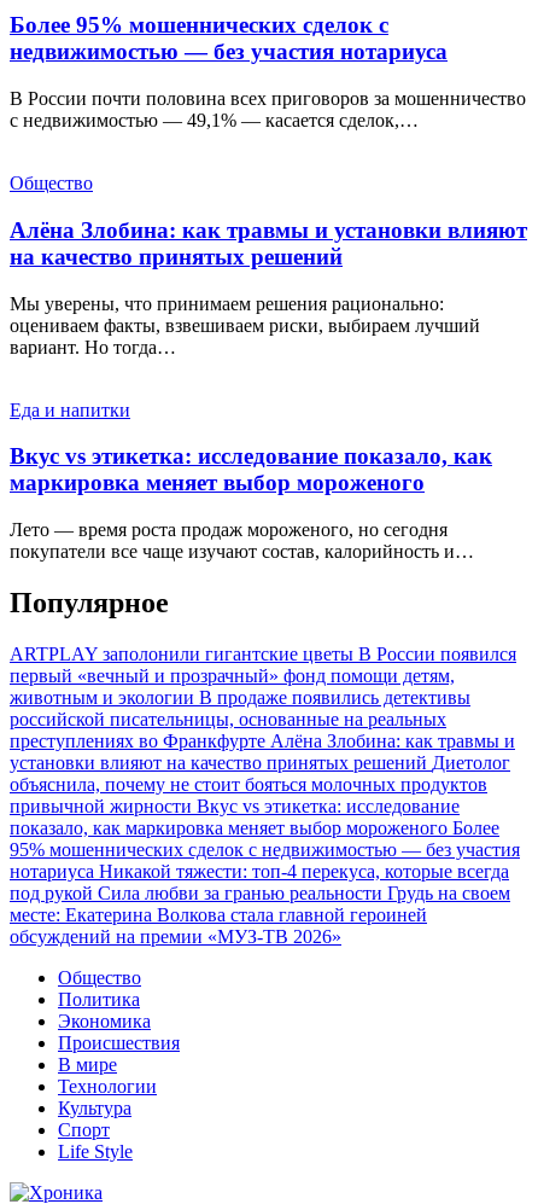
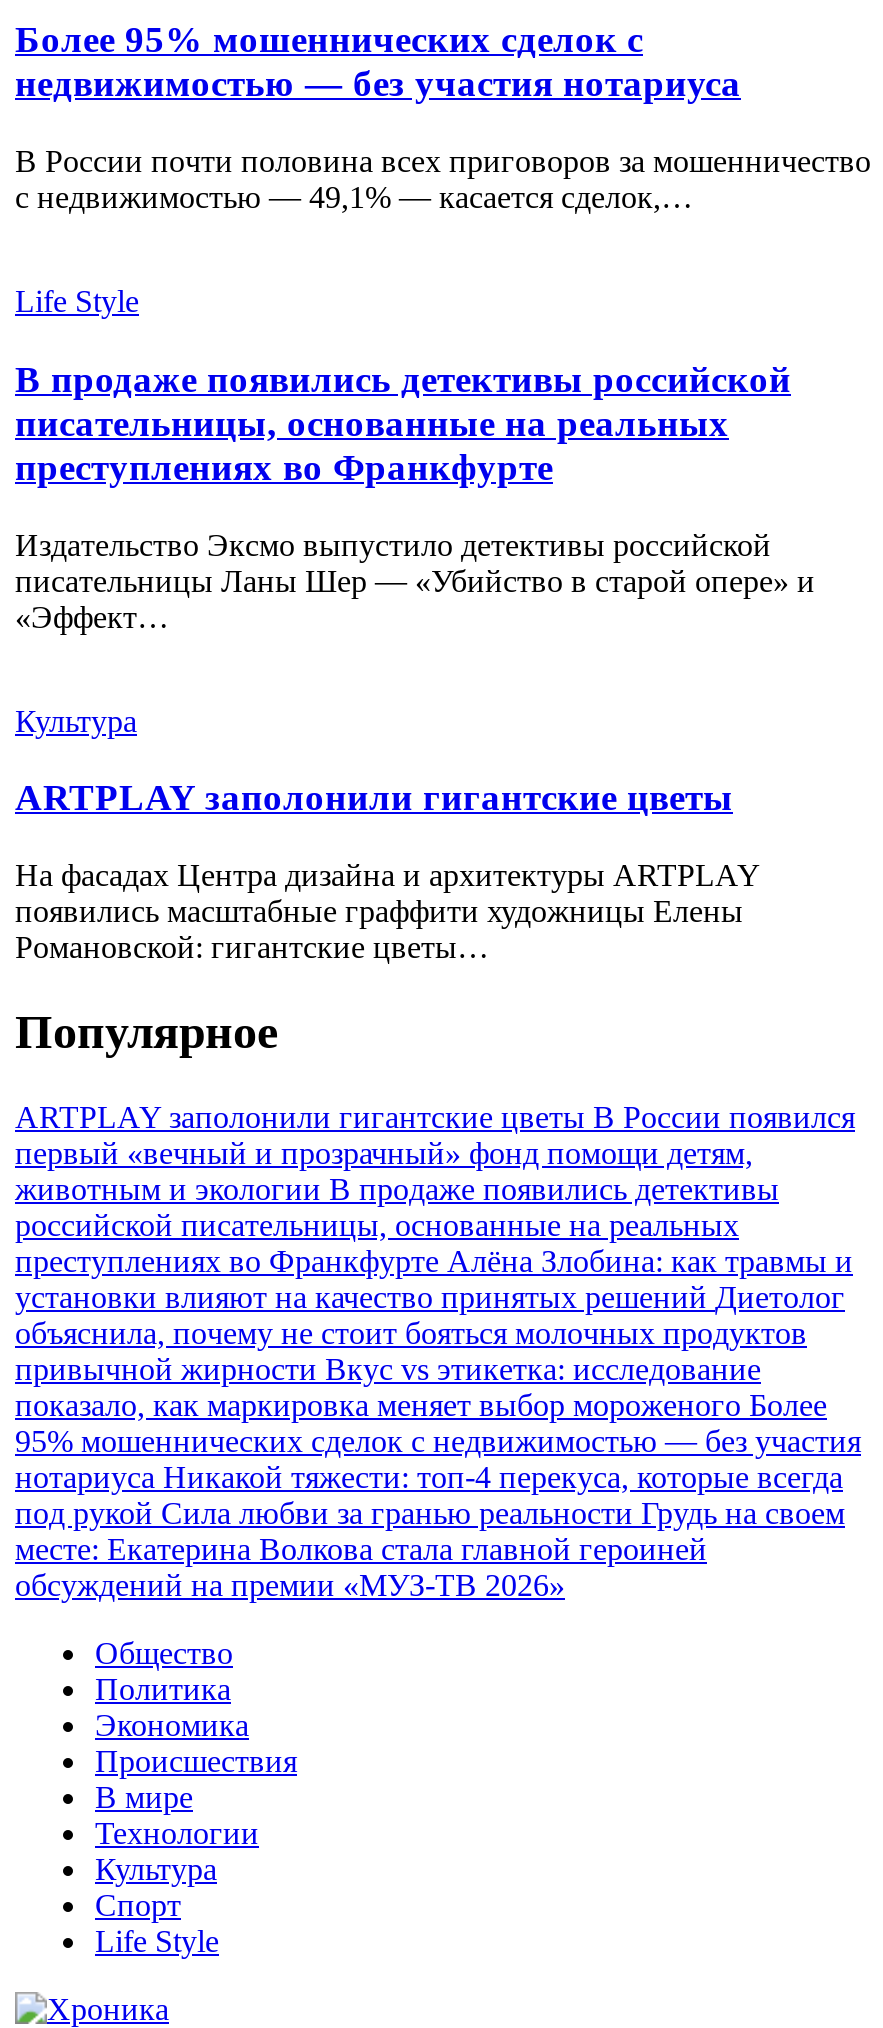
[10,173,93,193] Общество -> [15,284,139,318] Life Style
[10,217,527,269] Алёна Злобина: как травмы и установки влияют | на качество принятых решений -> [15,358,791,488] В продаже появились детективы российской | писательницы, основанные на реальных | преступлениях во Франкфурте
[10,293,480,357] Мы уверены, что принимаем решения рационально: | оцениваем факты, взвешиваем риски, выбираем лучший | вариант. Но тогда… -> [15,527,815,633] Издательство Эксмо выпустило детективы российской | писательницы Ланы Шер — «Убийство в старой опере» и | «Эффект…
[10,399,130,420] Еда и напитки -> [15,703,137,737] Культура
[10,444,492,495] Вкус vs этикетка: исследование показало, как | маркировка меняет выбор мороженого -> [15,777,733,819] ARTPLAY заполонили гигантские цветы
[10,519,474,562] Лето — время роста продаж мороженого, но сегодня | покупатели все чаще изучают состав, калорийность и… -> [15,858,759,964] На фасадах Центра дизайна и архитектуры ARTPLAY | появились масштабные граффити художницы Елены | Романовской: гигантские цветы…

